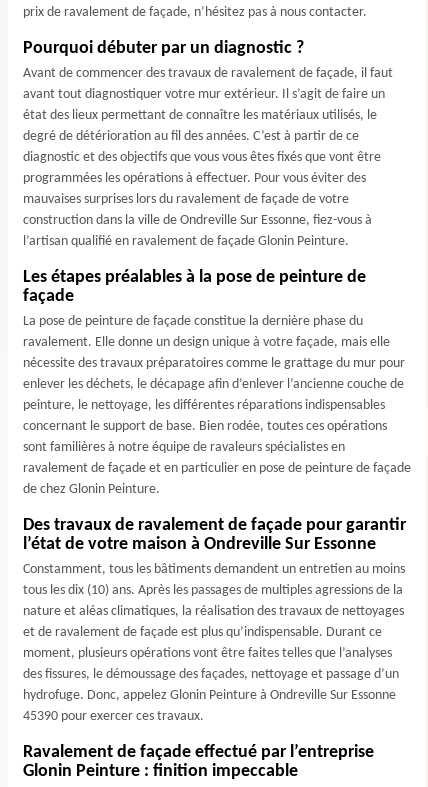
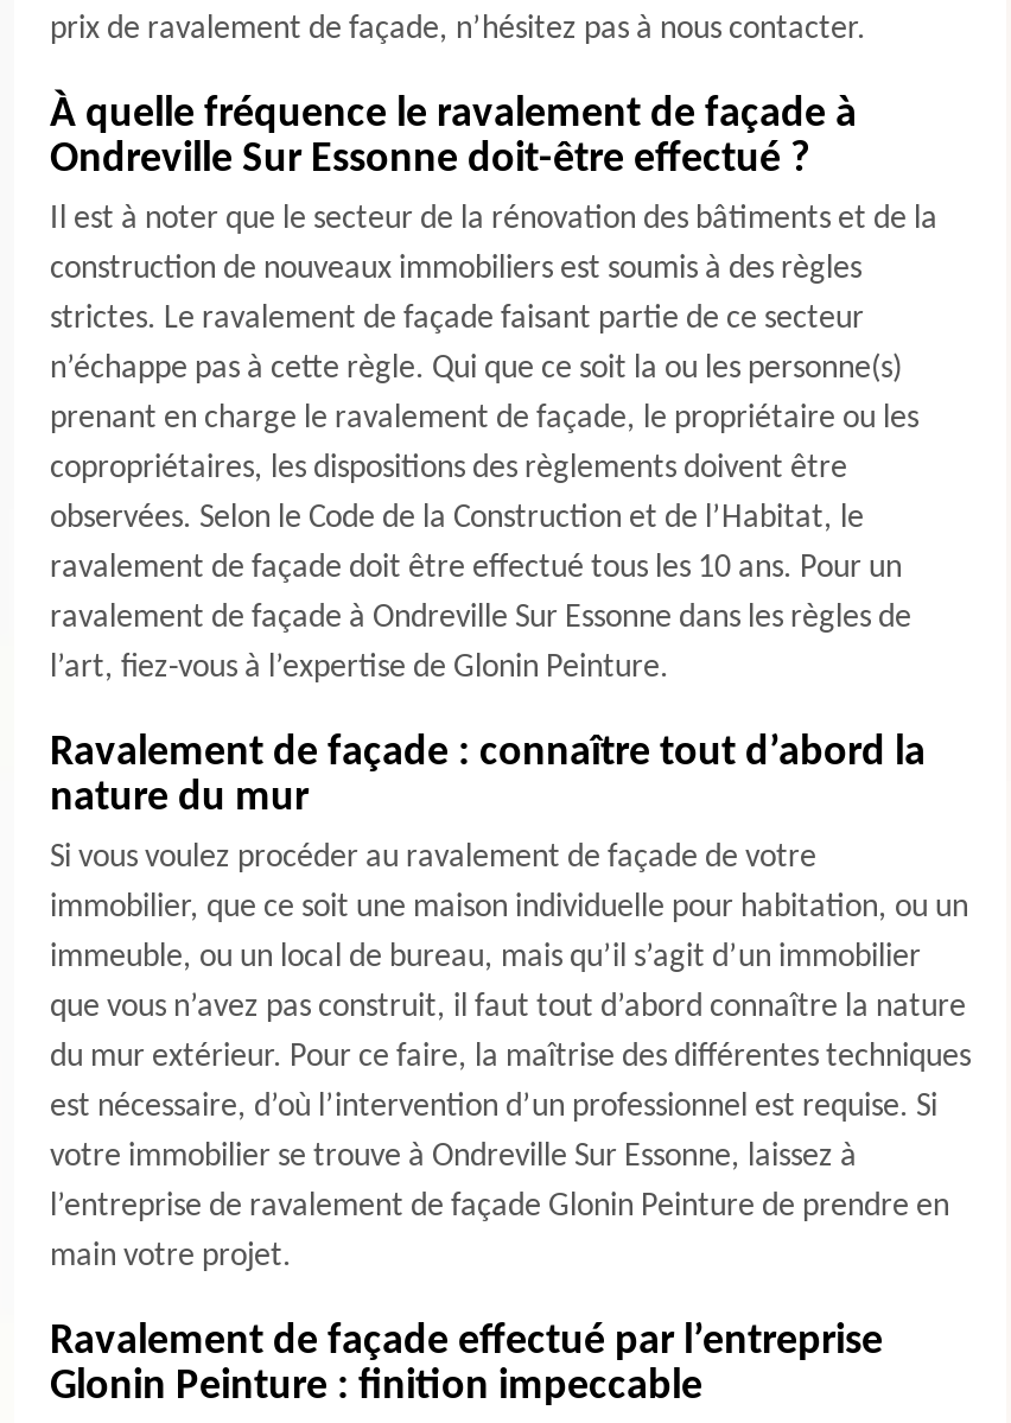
[23,39,411,724] Pourquoi débuter par un diagnostic ? | Avant de commencer des travaux de ravalement de façade, il faut | avant tout diagnostiquer votre mur extérieur. Il s’agit de faire un | état des lieux permettant de connaître les matériaux utilisés, le | degré de détérioration au fil des années. C’est à partir de ce | diagnostic et des objectifs que vous vous êtes fixés que vont être | programmées les opérations à effectuer. Pour vous éviter des | mauvaises surprises lors du ravalement de façade de votre | construction dans la ville de Ondreville Sur Essonne, fiez-vous à | l’artisan qualifié en ravalement de façade Glonin Peinture. | Les étapes préalables à la pose de peinture de | façade | La pose de peinture de façade constitue la dernière phase du | ravalement. Elle donne un design unique à votre façade, mais elle | nécessite des travaux préparatoires comme le grattage du mur pour | enlever les déchets, le décapage afin d’enlever l’ancienne couche de | peinture, le nettoyage, les différentes réparations indispensables | concernant le support de base. Bien rodée, toutes ces opérations | sont familières à notre équipe de ravaleurs spécialistes en | ravalement de façade et en particulier en pose de peinture de façade | de chez Glonin Peinture. | Des travaux de ravalement de façade pour garantir | l’état de votre maison à Ondreville Sur Essonne | Constamment, tous les bâtiments demandent un entretien au moins | tous les dix (10) ans. Après les passages de multiples agressions de la | nature et aléas climatiques, la réalisation des travaux de nettoyages | et de ravalement de façade est plus qu’indispensable. Durant ce | moment, plusieurs opérations vont être faites telles que l’analyses | des fissures, le démoussage des façades, nettoyage et passage d’un | hydrofuge. Donc, appelez Glonin Peinture à Ondreville Sur Essonne | 45390 pour exercer ces travaux. -> [50,93,971,1275] À quelle fréquence le ravalement de façade à | Ondreville Sur Essonne doit-être effectué ? | Il est à noter que le secteur de la rénovation des bâtiments et de la | construction de nouveaux immobiliers est soumis à des règles | strictes. Le ravalement de façade faisant partie de ce secteur | n’échappe pas à cette règle. Qui que ce soit la ou les personne(s) | prenant en charge le ravalement de façade, le propriétaire ou les | copropriétaires, les dispositions des règlements doivent être | observées. Selon le Code de la Construction et de l’Habitat, le | ravalement de façade doit être effectué tous les 10 ans. Pour un | ravalement de façade à Ondreville Sur Essonne dans les règles de | l’art, fiez-vous à l’expertise de Glonin Peinture. | Ravalement de façade : connaître tout d’abord la | nature du mur | Si vous voulez procéder au ravalement de façade de votre | immobilier, que ce soit une maison individuelle pour habitation, ou un | immeuble, ou un local de bureau, mais qu’il s’agit d’un immobilier | que vous n’avez pas construit, il faut tout d’abord connaître la nature | du mur extérieur. Pour ce faire, la maîtrise des différentes techniques | est nécessaire, d’où l’intervention d’un professionnel est requise. Si | votre immobilier se trouve à Ondreville Sur Essonne, laissez à | l’entreprise de ravalement de façade Glonin Peinture de prendre en | main votre projet.

